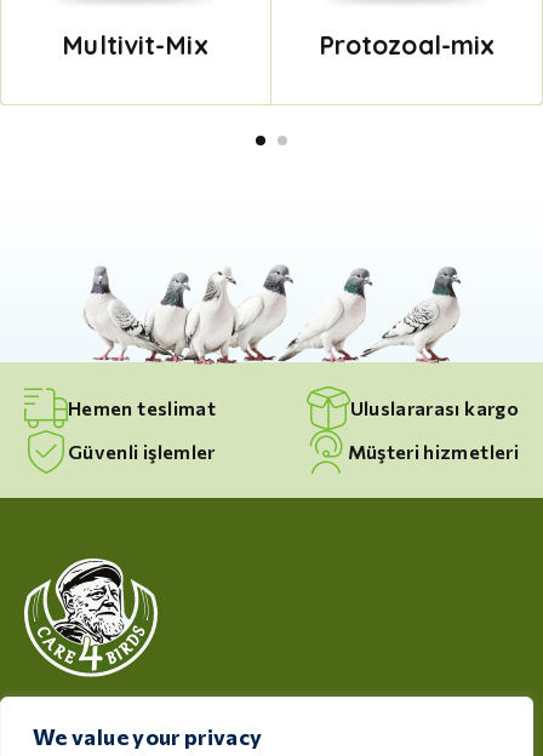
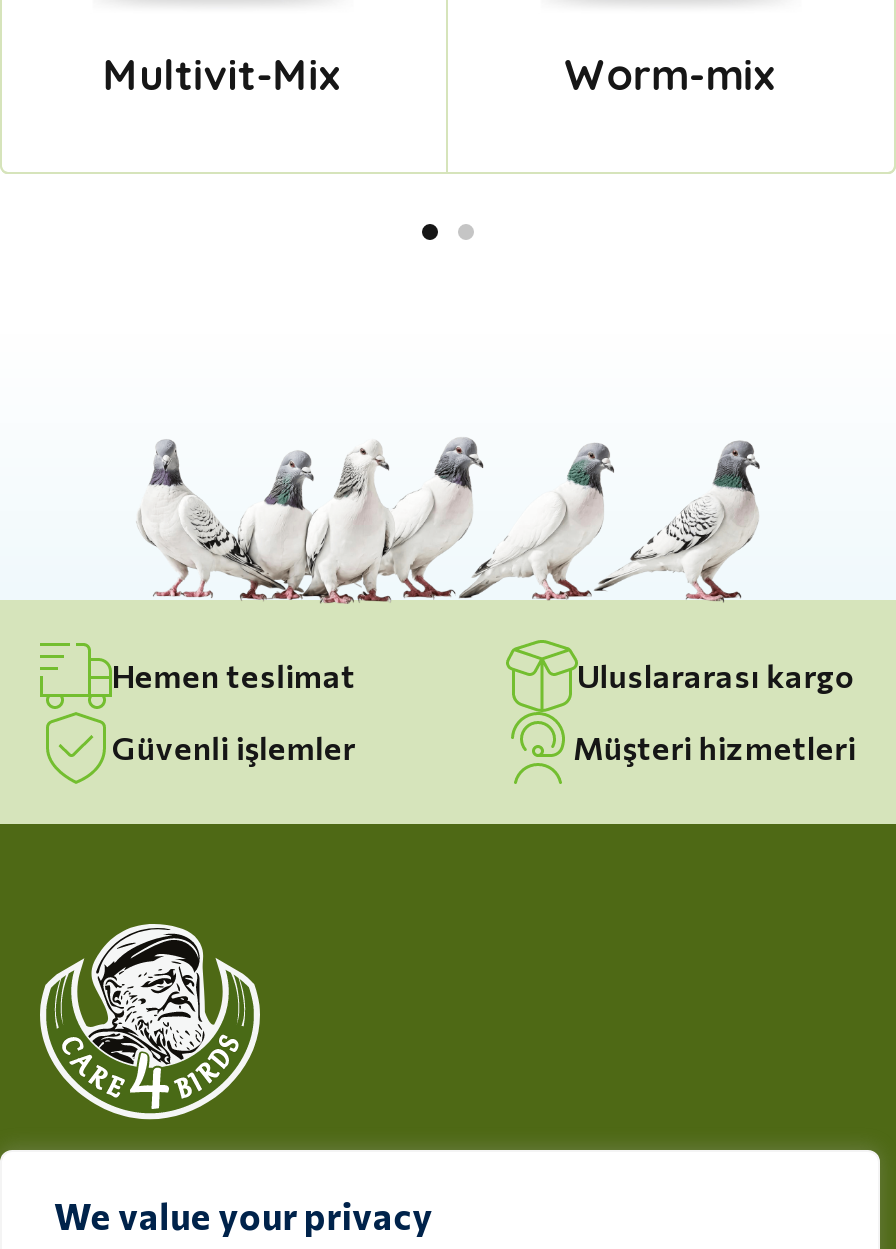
[319,29,495,60] Protozoal-mix -> [564,47,778,99] Worm-mix

